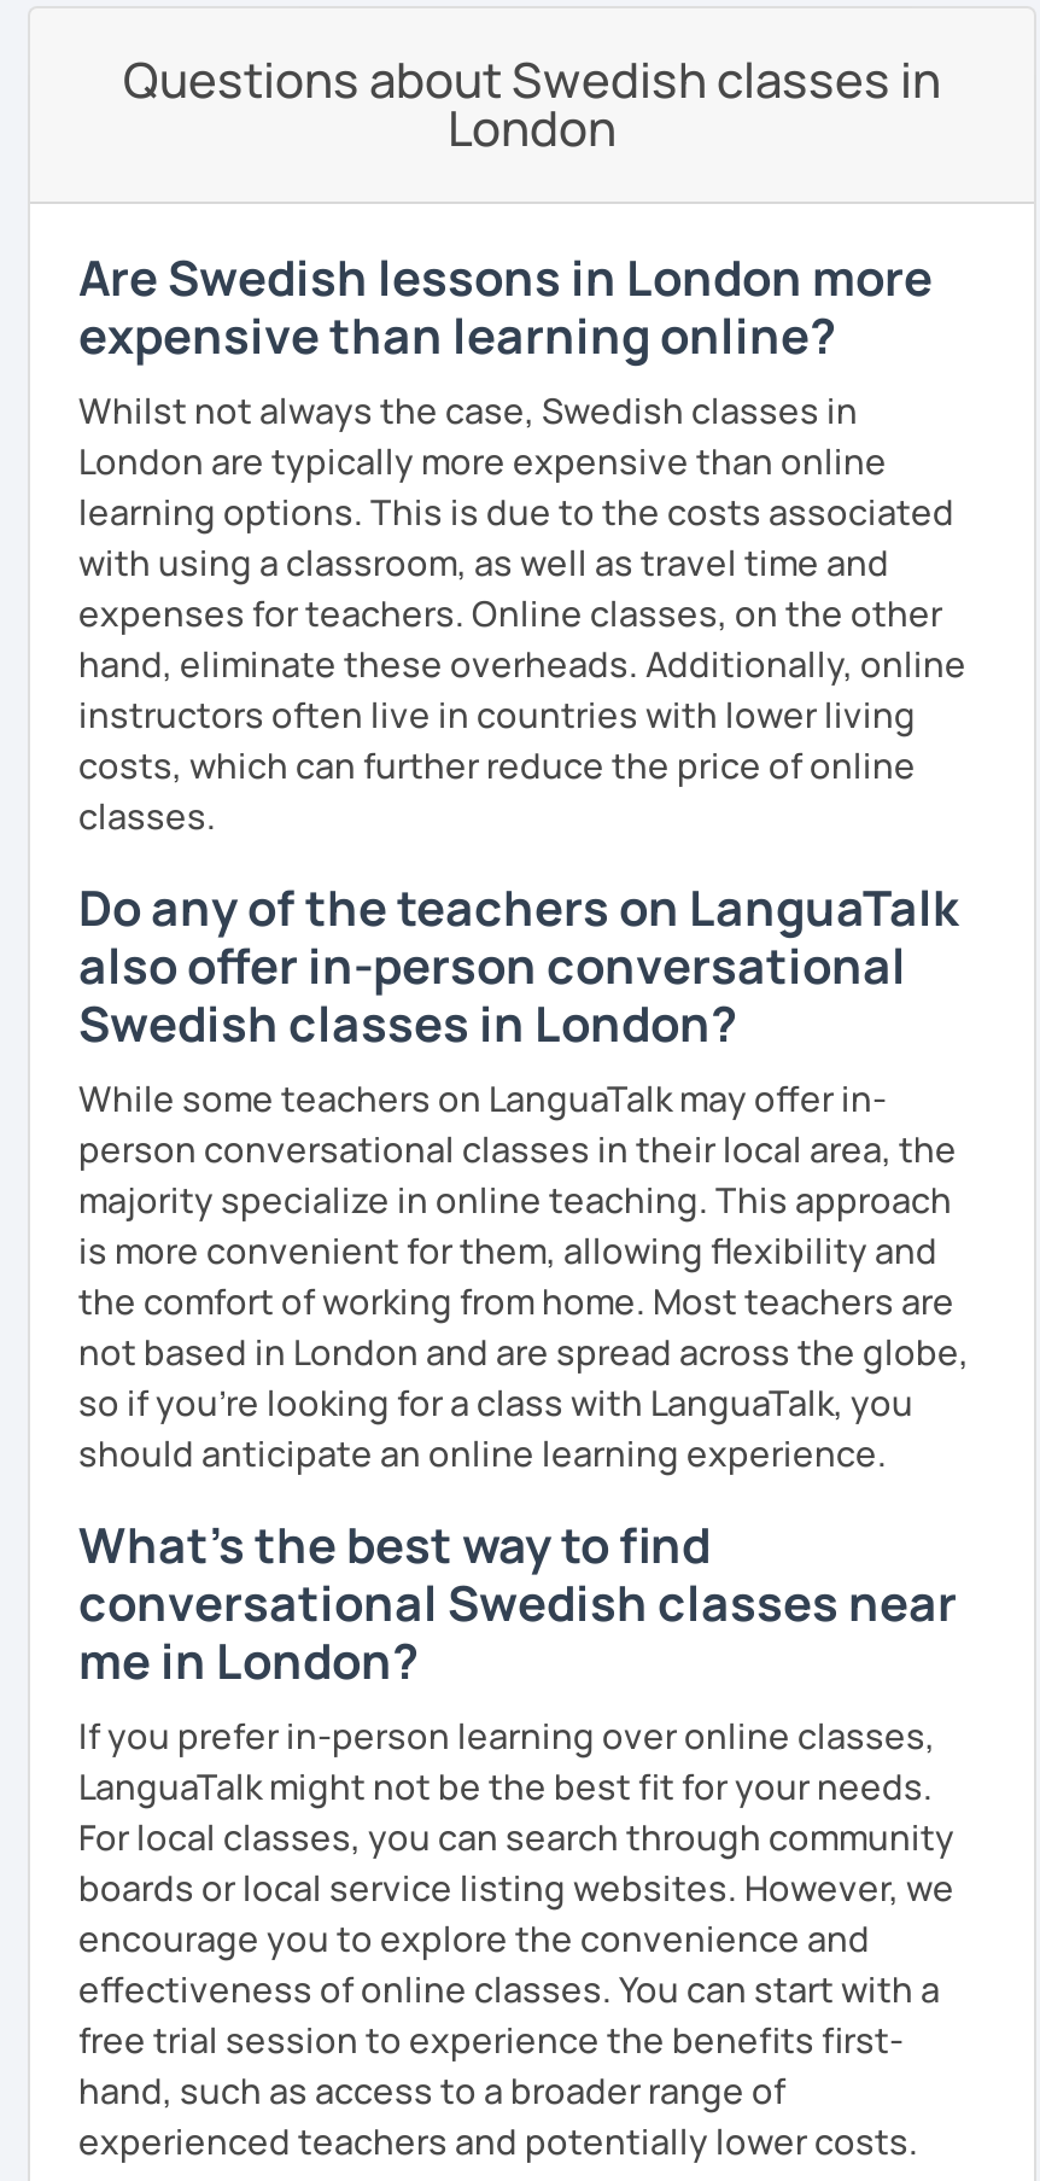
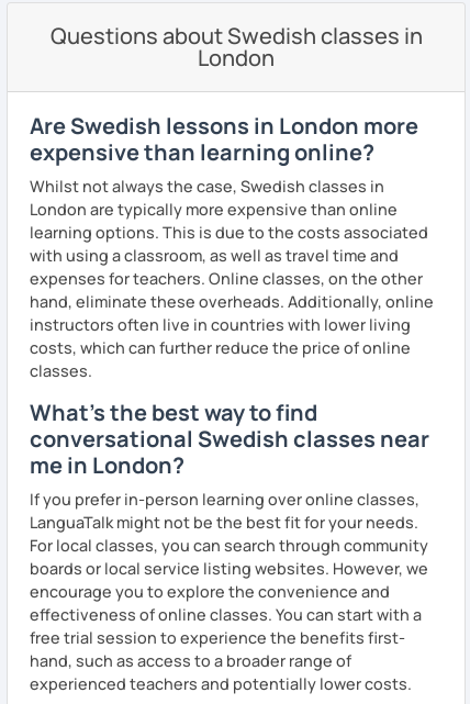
[78,876,969,1477] Do any of the teachers on LanguaTalk | also offer in-person conversational | Swedish classes in London? | While some teachers on LanguaTalk may offer in- | person conversational classes in their local area, the | majority specialize in online teaching. This approach | is more convenient for them, allowing flexibility and | the comfort of working from home. Most teachers are | not based in London and are spread across the globe, | so if you're looking for a class with LanguaTalk, you | should anticipate an online learning experience. -> none

